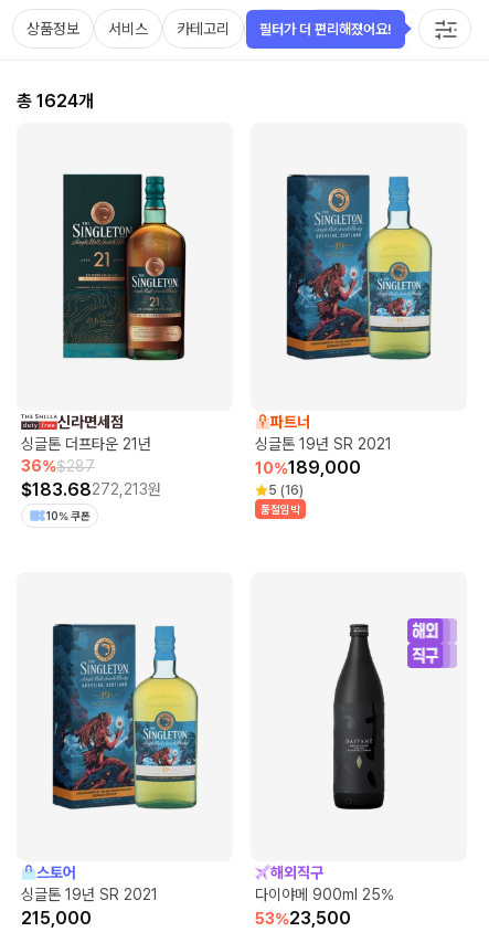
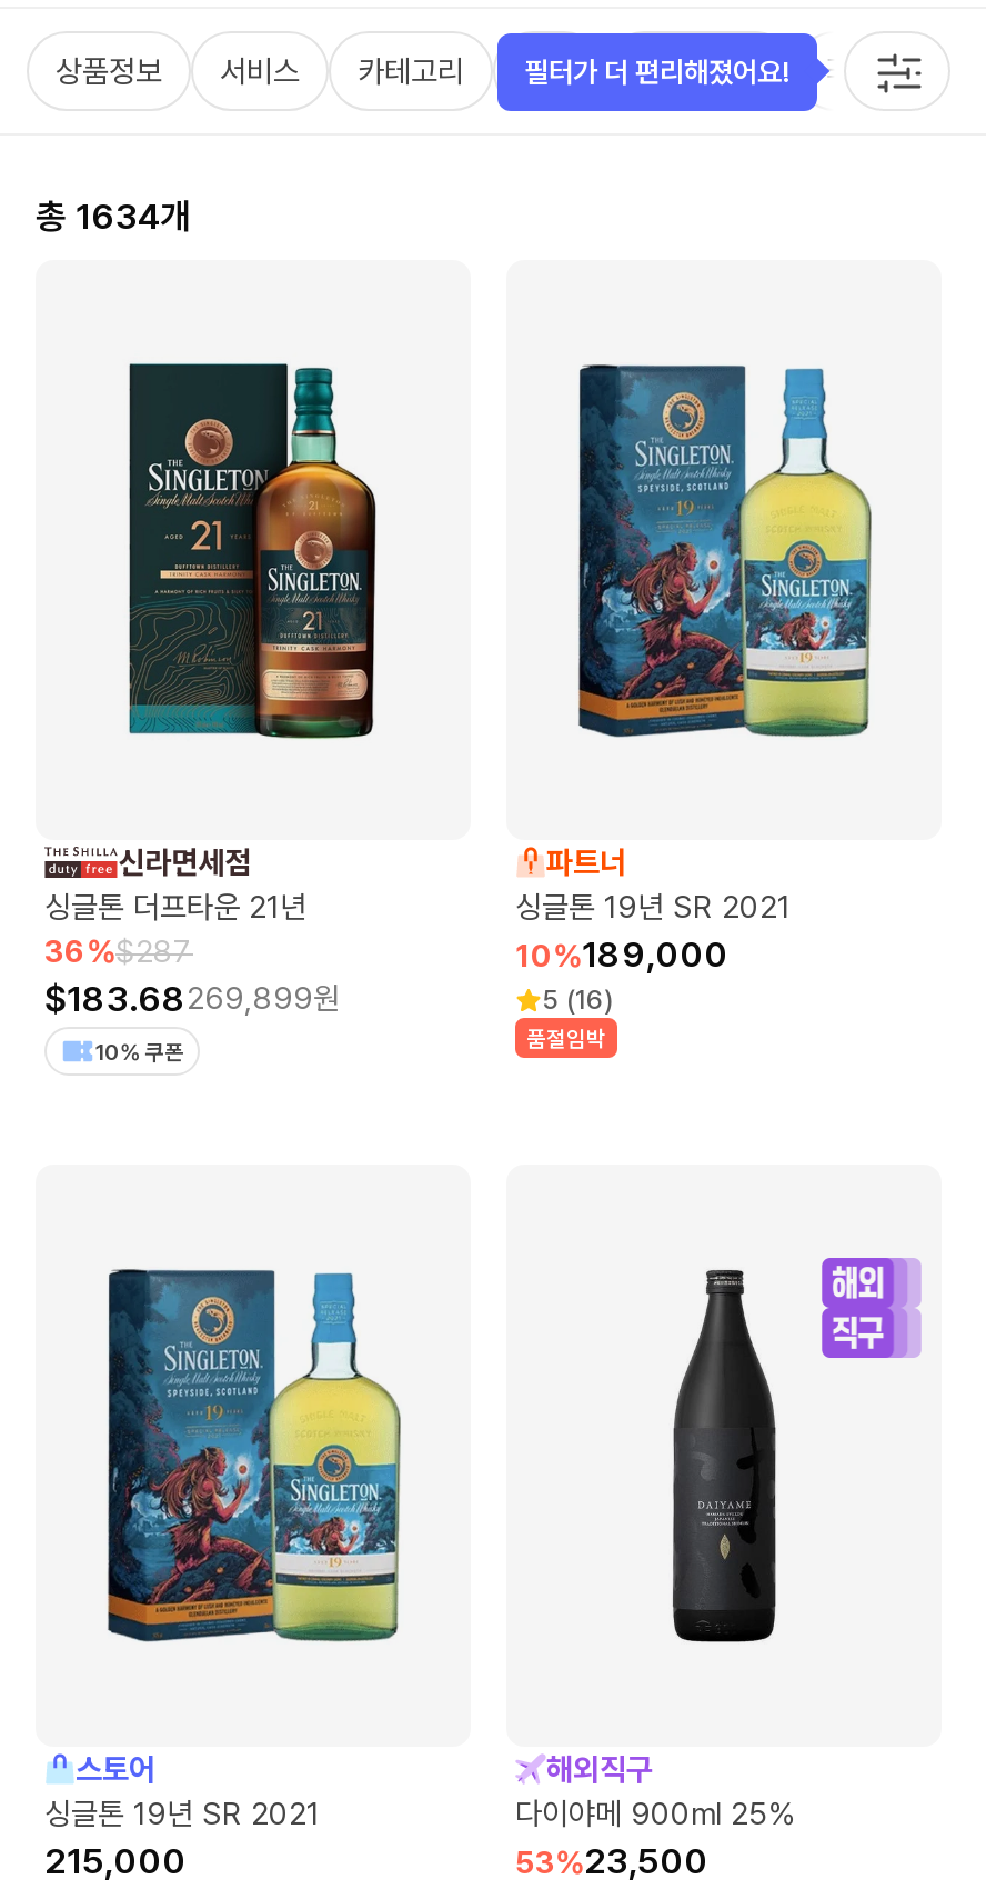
[17,90,94,111] 총 1624개 -> [36,194,191,237] 총 1634개
[21,480,161,501] $183.68272,213원 -> [44,979,340,1021] $183.68269,899원

